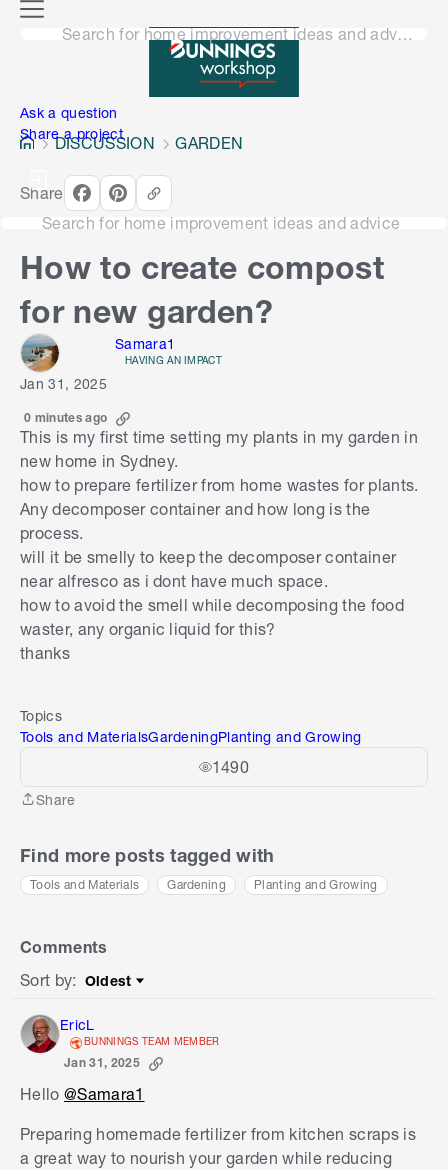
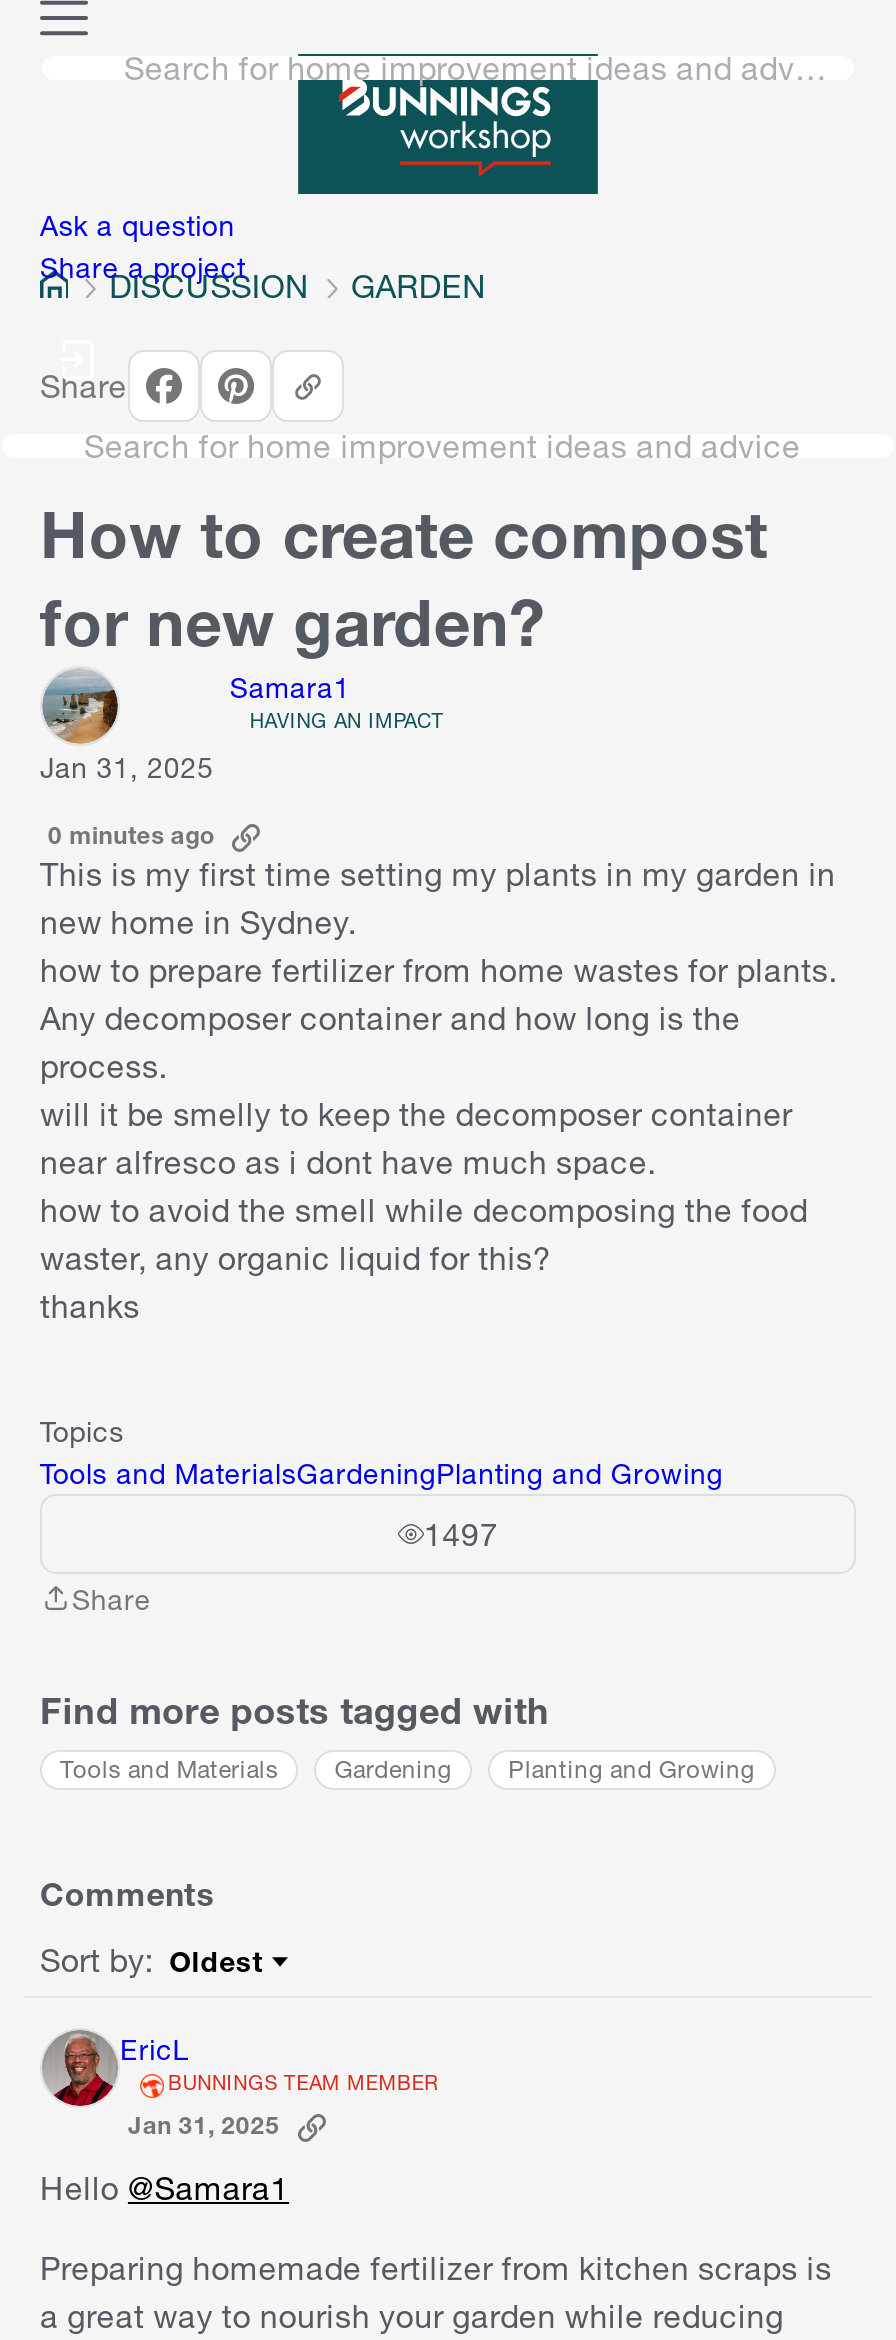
[212,757,249,776] 1490 -> [424,1515,498,1553] 1497

